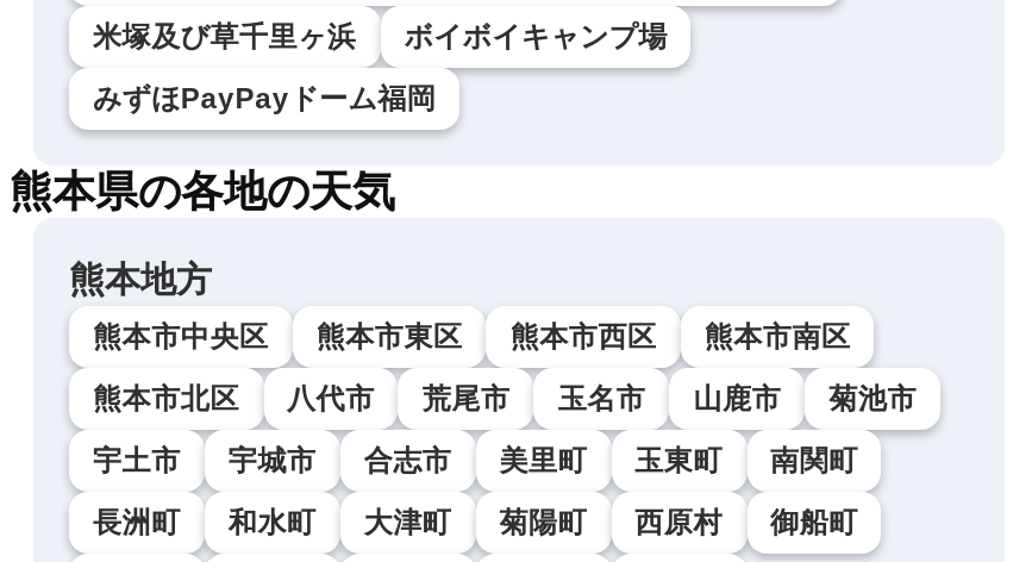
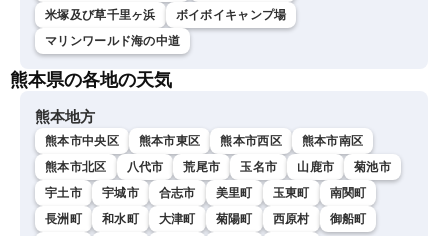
[93,82,436,115] みずほPayPayドーム福岡 -> [45,34,180,48] マリンワールド海の中道

